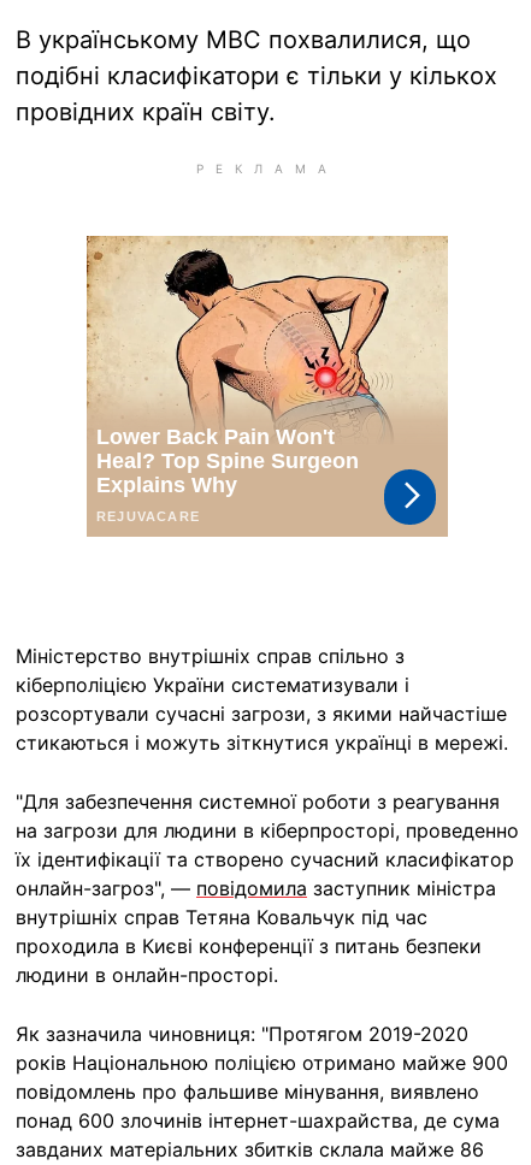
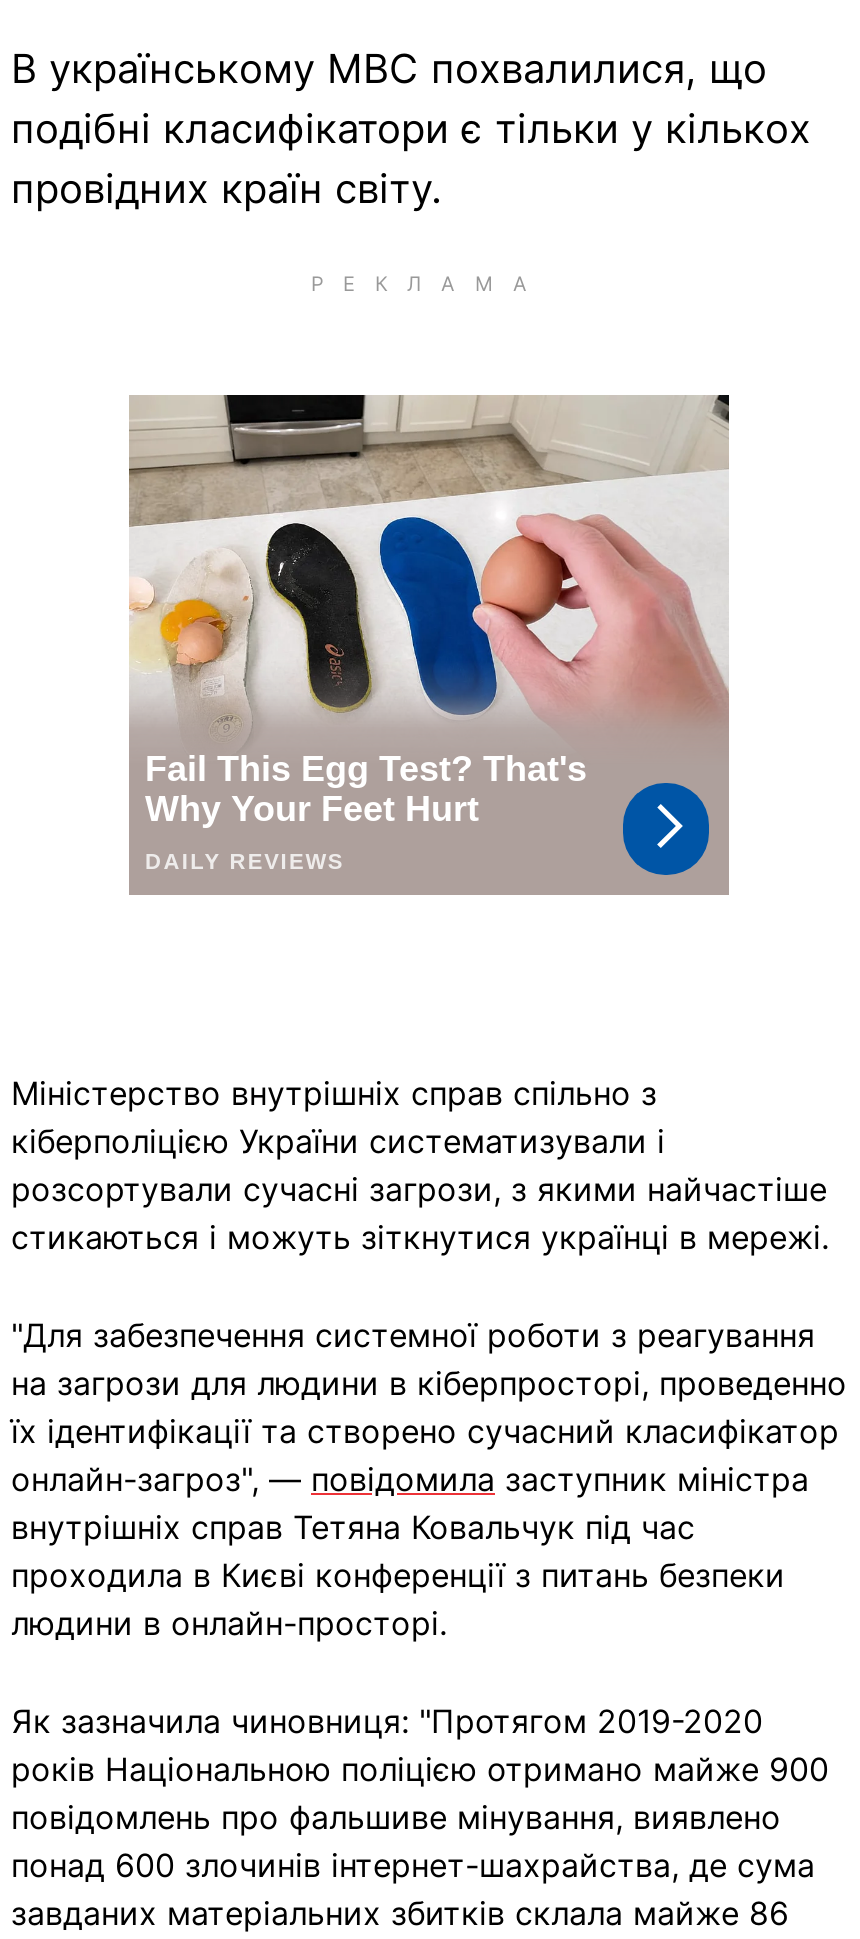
[85,236,448,537] [image] -> [129,393,731,893] [image]

